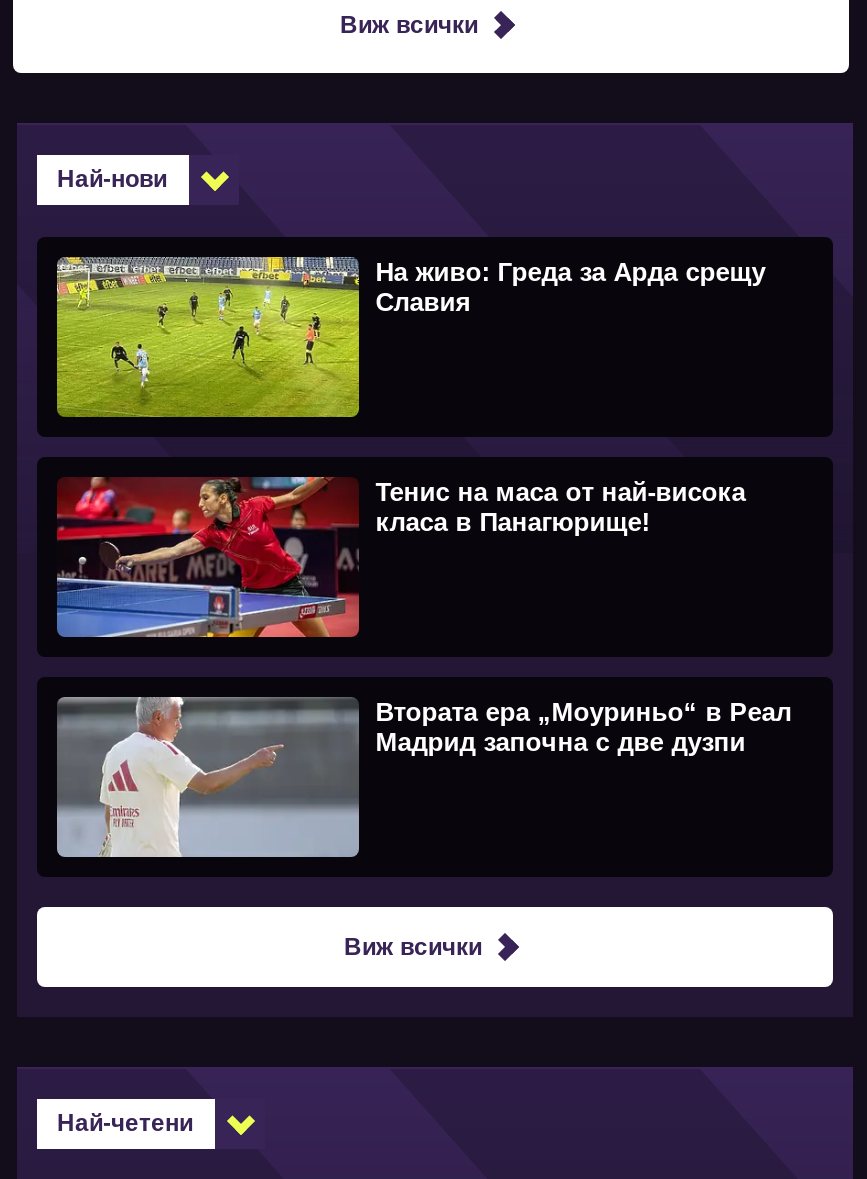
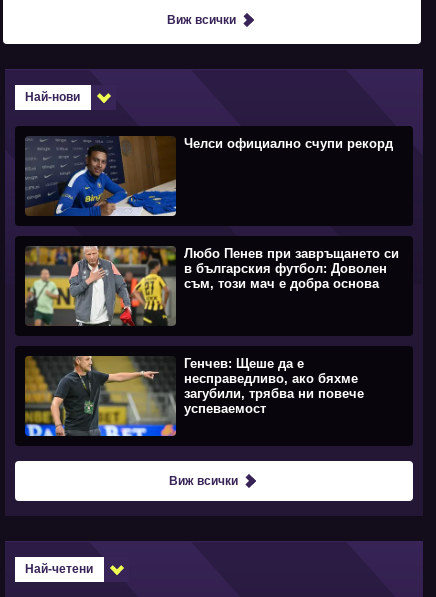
[55,255,765,419] [image] | На живо: Греда за Арда срещу | Славия -> [25,135,393,217] [image] | Челси официално счупи рекорд
[55,475,745,639] [image] | Тенис на маса от най-висока | класа в Панагюрище! -> [24,245,399,327] [image] | Любо Пенев при завръщането си | в българския футбол: Доволен | съм, този мач е добра основа
[55,695,791,859] [image] | Втората ера „Моуриньо“ в Реал | Мадрид започна с две дузпи -> [24,355,364,437] [image] | Генчев: Щеше да е | несправедливо, ако бяхме | загубили, трябва ни повече | успеваемост

